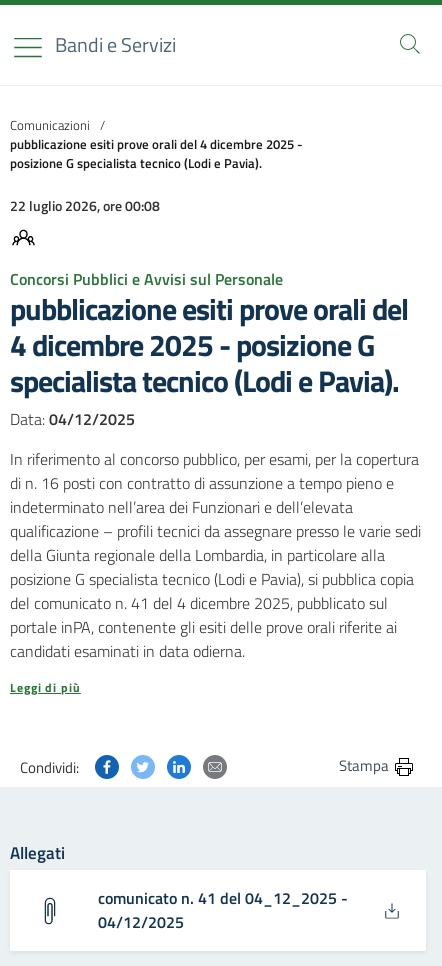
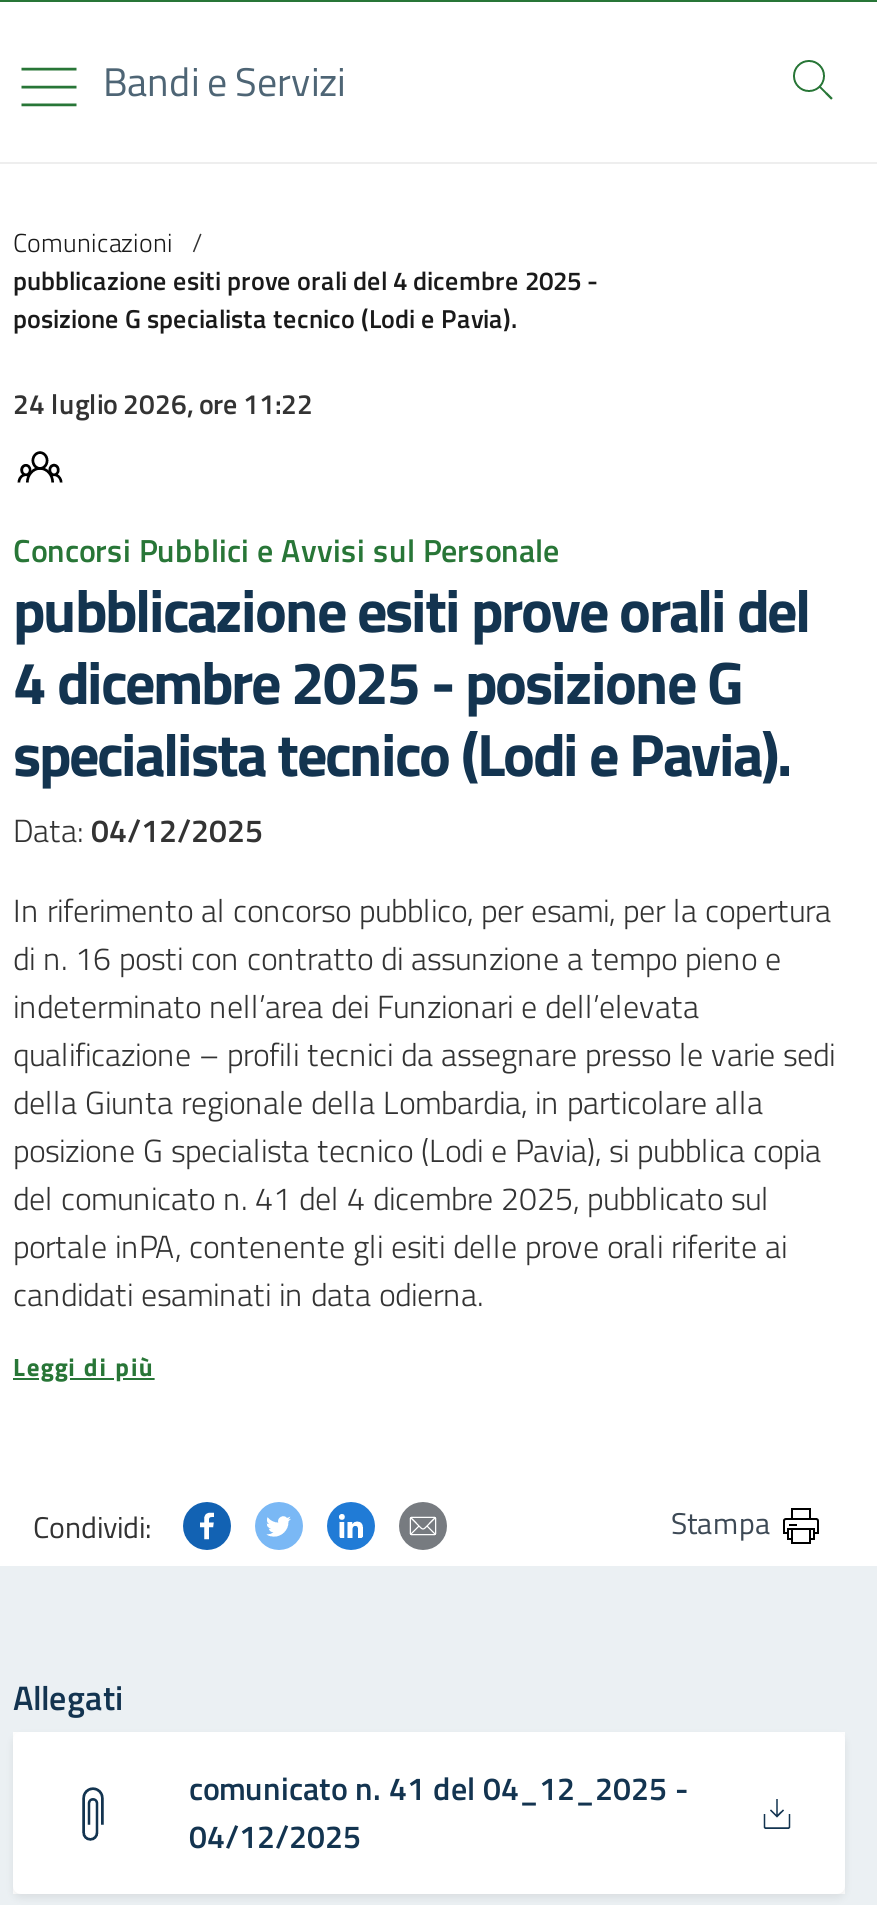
[10,195,160,216] 22 luglio 2026, ore 00:08 -> [13,382,313,424] 24 luglio 2026, ore 11:22

